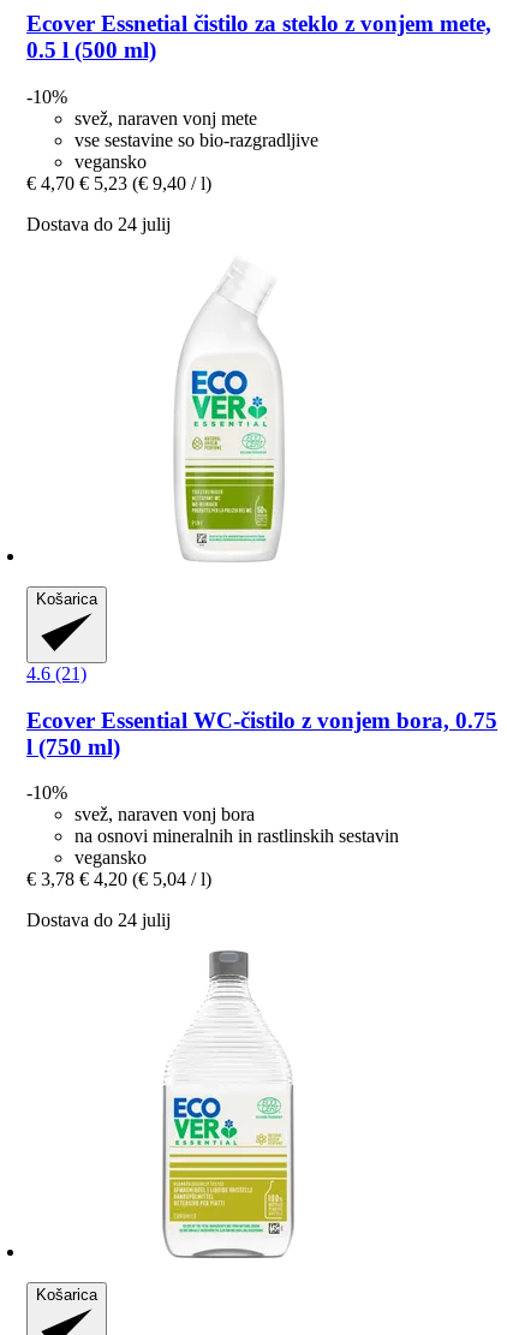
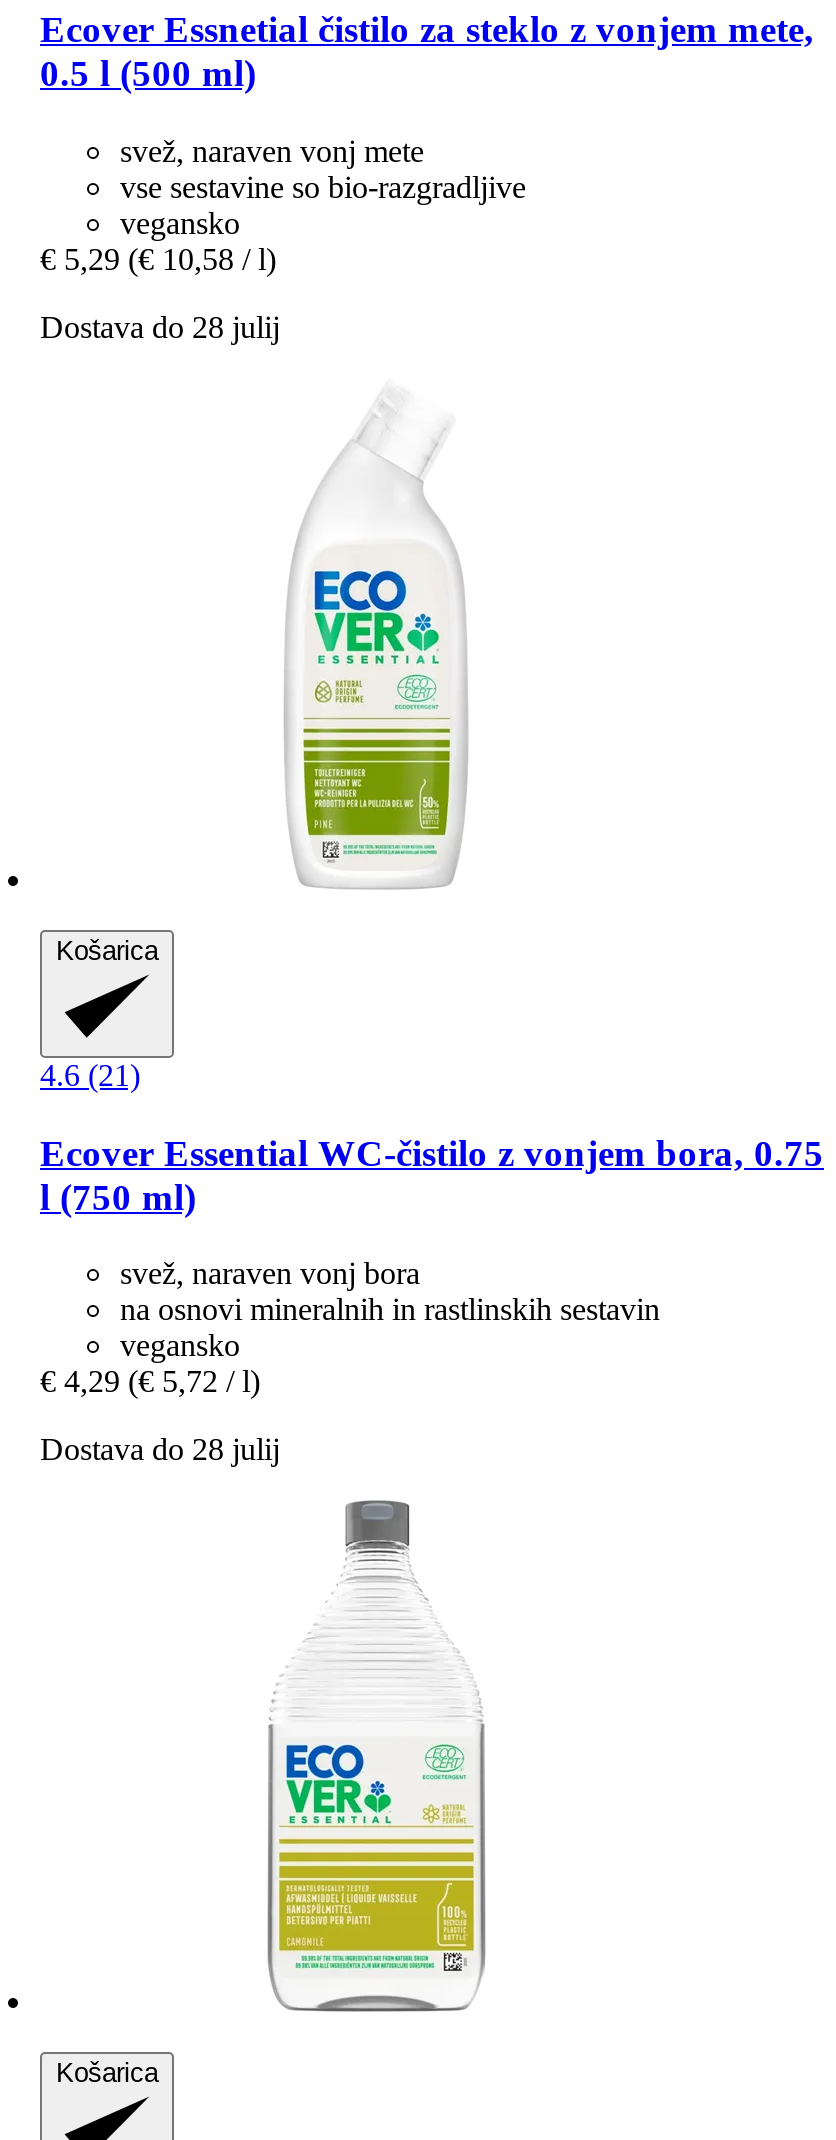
[26,87,67,107] -10% -> none
[26,173,211,193] € 4,70 € 5,23 (€ 9,40 / l) -> [40,242,276,276] € 5,29 (€ 10,58 / l)
[26,214,171,234] Dostava do 24 julij -> [40,310,280,344] Dostava do 28 julij
[26,783,67,803] -10% -> none
[26,869,211,890] € 3,78 € 4,20 (€ 5,04 / l) -> [40,1365,260,1399] € 4,29 (€ 5,72 / l)
[26,910,171,930] Dostava do 24 julij -> [40,1433,280,1467] Dostava do 28 julij

